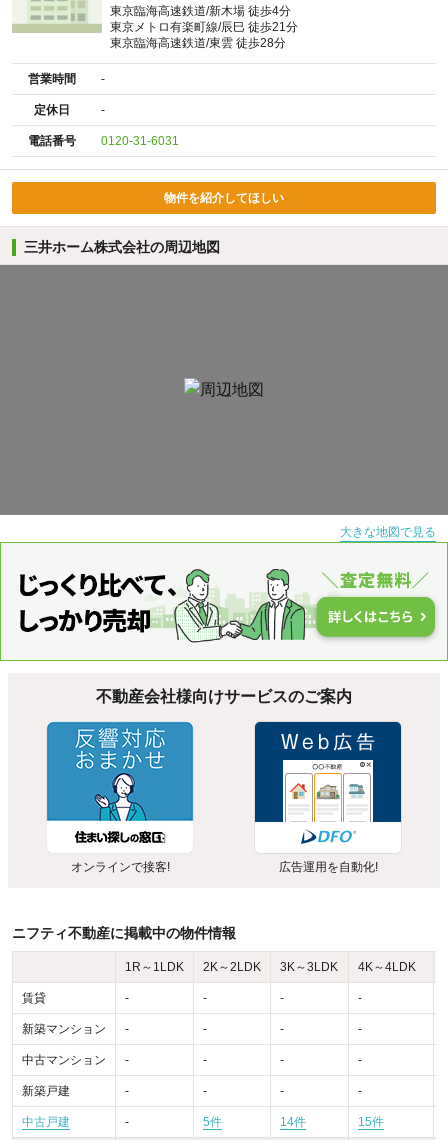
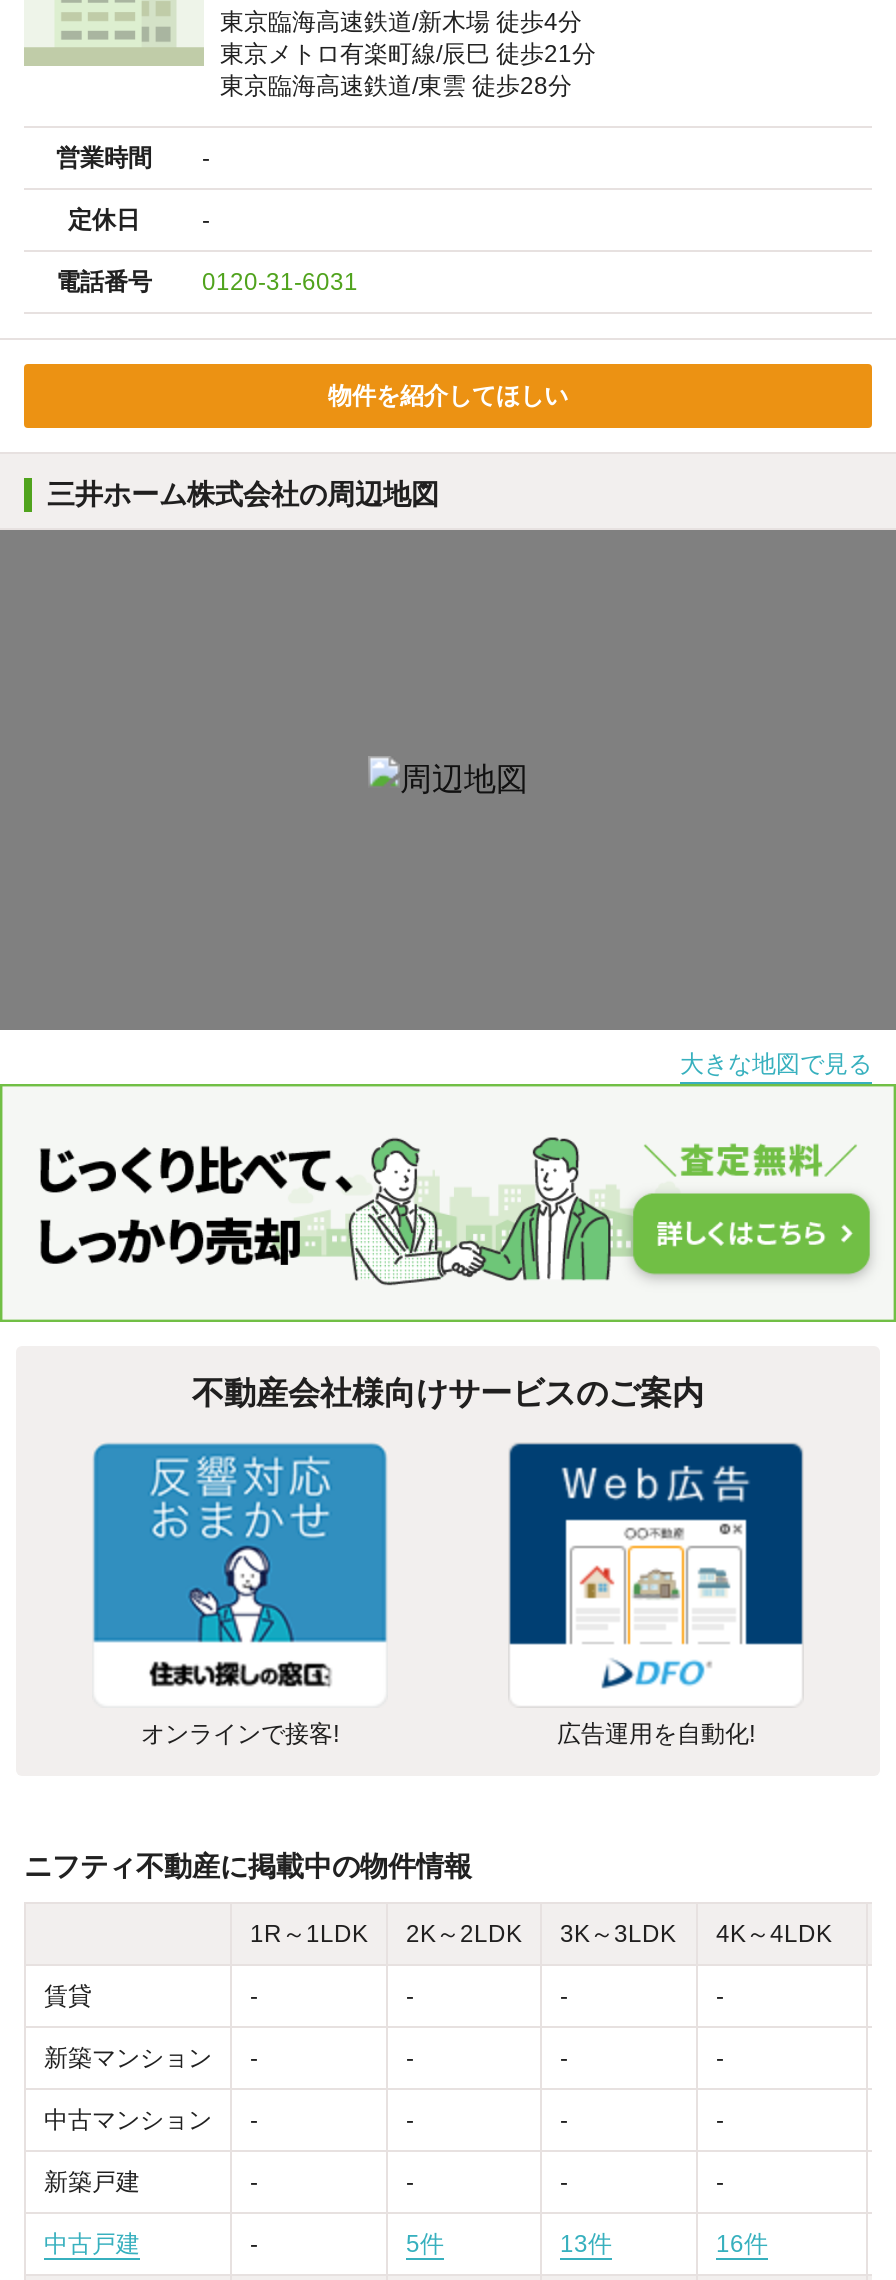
[280,1115,306,1129] 14件 -> [560,2231,612,2259] 13件
[358,1115,384,1129] 15件 -> [716,2231,768,2259] 16件

